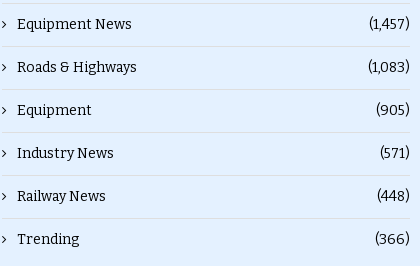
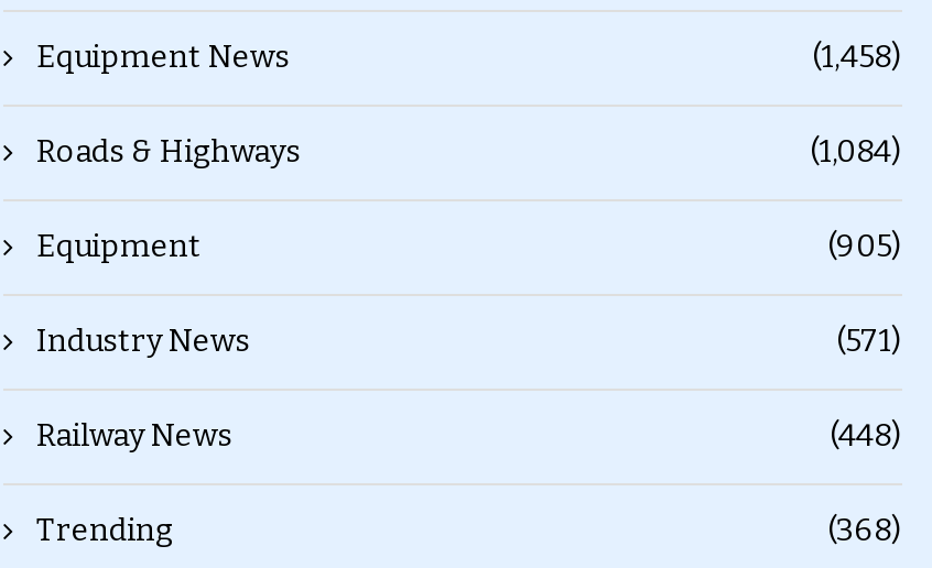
[369,16,410,33] (1,457) -> [812,38,902,75] (1,458)
[368,59,410,76] (1,083) -> [810,133,902,170] (1,084)
[375,231,410,248] (366) -> [827,511,902,549] (368)

